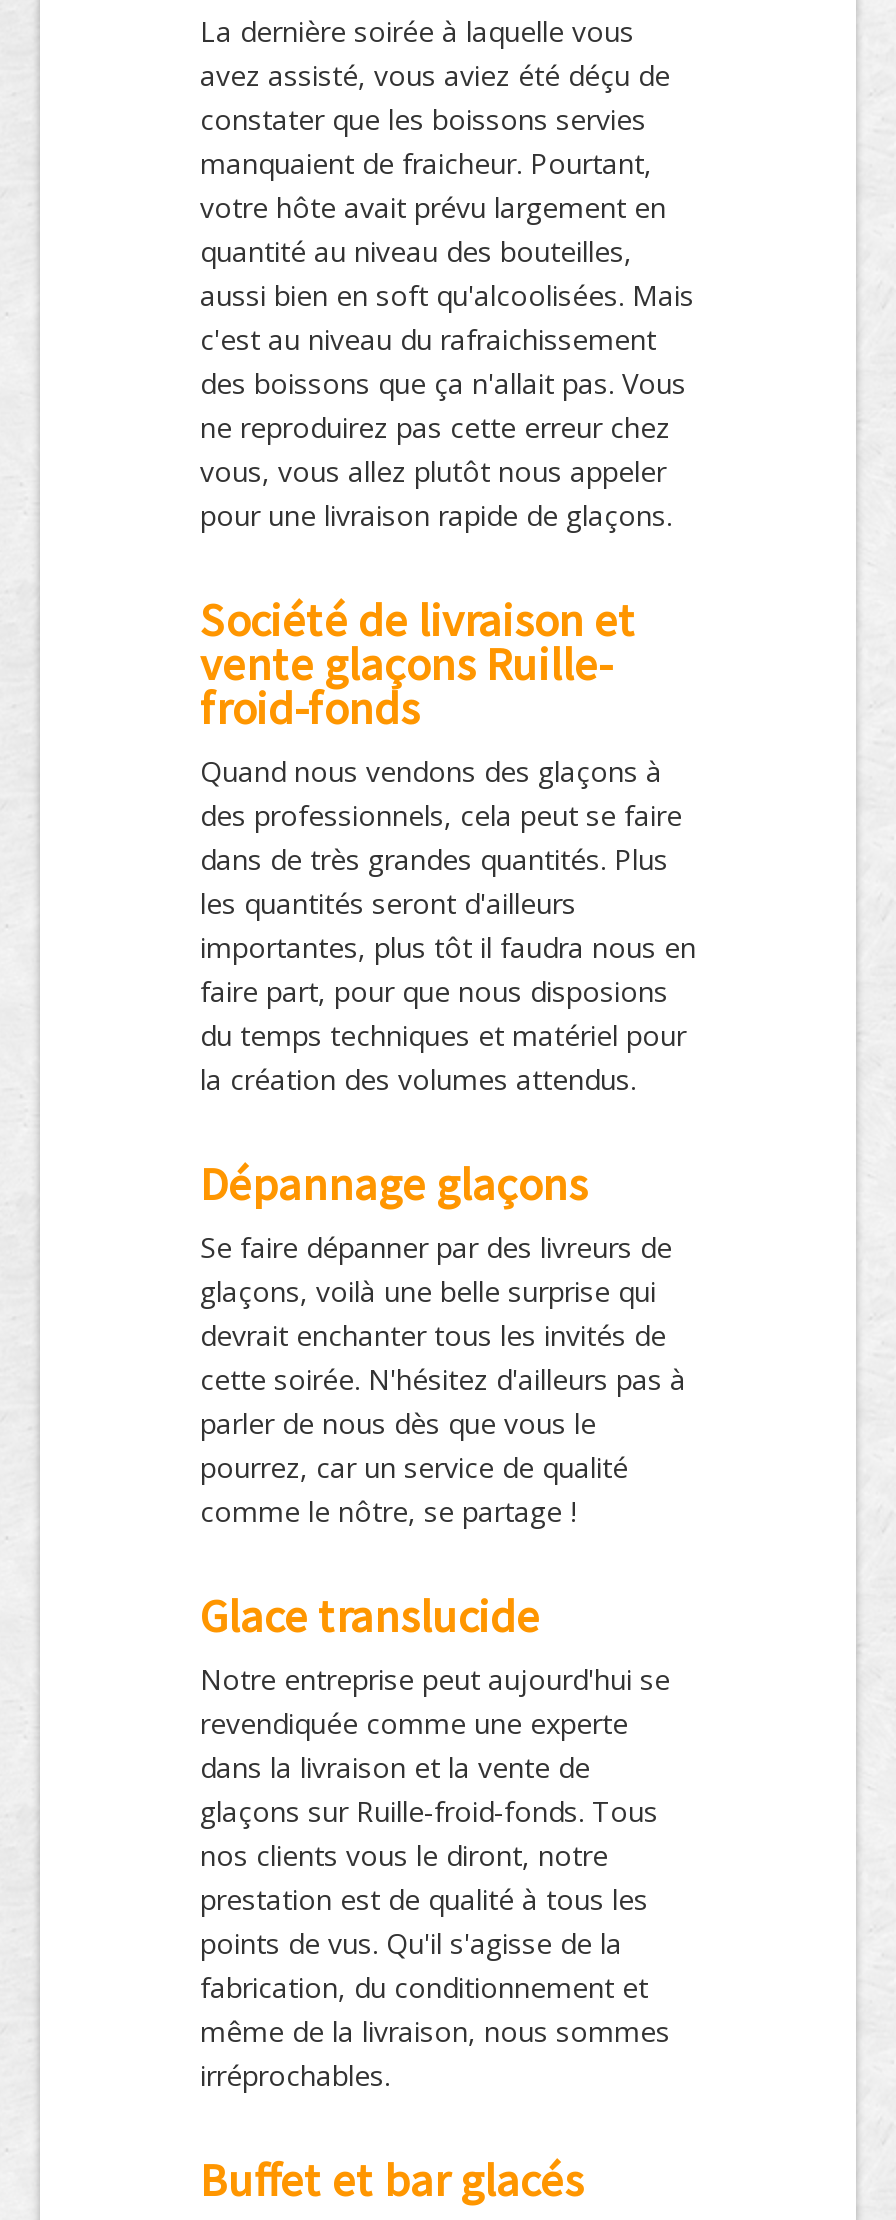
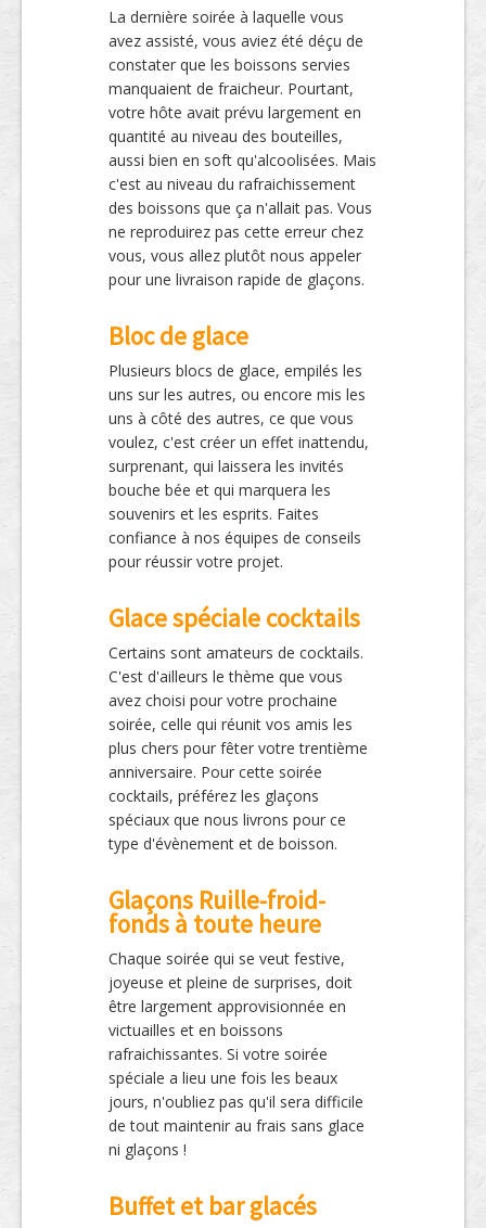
[200,590,696,1098] Société de livraison et | vente glaçons Ruille- | froid-fonds | Quand nous vendons des glaçons à | des professionnels, cela peut se faire | dans de très grandes quantités. Plus | les quantités seront d'ailleurs | importantes, plus tôt il faudra nous en | faire part, pour que nous disposions | du temps techniques et matériel pour | la création des volumes attendus. -> [108,320,369,572] Bloc de glace | Plusieurs blocs de glace, empilés les | uns sur les autres, ou encore mis les | uns à côté des autres, ce que vous | voulez, c'est créer un effet inattendu, | surprenant, qui laissera les invités | bouche bée et qui marquera les | souvenirs et les esprits. Faites | confiance à nos équipes de conseils | pour réussir votre projet.
[200,1154,686,1530] Dépannage glaçons | Se faire dépanner par des livreurs de | glaçons, voilà une belle surprise qui | devrait enchanter tous les invités de | cette soirée. N'hésitez d'ailleurs pas à | parler de nous dès que vous le | pourrez, car un service de qualité | comme le nôtre, se partage ! -> [108,602,368,854] Glace spéciale cocktails | Certains sont amateurs de cocktails. | C'est d'ailleurs le thème que vous | avez choisi pour votre prochaine | soirée, celle qui réunit vos amis les | plus chers pour fêter votre trentième | anniversaire. Pour cette soirée | cocktails, préférez les glaçons | spéciaux que nous livrons pour ce | type d'évènement et de boisson.
[200,1586,670,2094] Glace translucide | Notre entreprise peut aujourd'hui se | revendiquée comme une experte | dans la livraison et la vente de | glaçons sur Ruille-froid-fonds. Tous | nos clients vous le diront, notre | prestation est de qualité à tous les | points de vus. Qu'il s'agisse de la | fabrication, du conditionnement et | même de la livraison, nous sommes | irréprochables. -> [108,884,364,1160] Glaçons Ruille-froid- | fonds à toute heure | Chaque soirée qui se veut festive, | joyeuse et pleine de surprises, doit | être largement approvisionnée en | victuailles et en boissons | rafraichissantes. Si votre soirée | spéciale a lieu une fois les beaux | jours, n'oubliez pas qu'il sera difficile | de tout maintenir au frais sans glace | ni glaçons !

